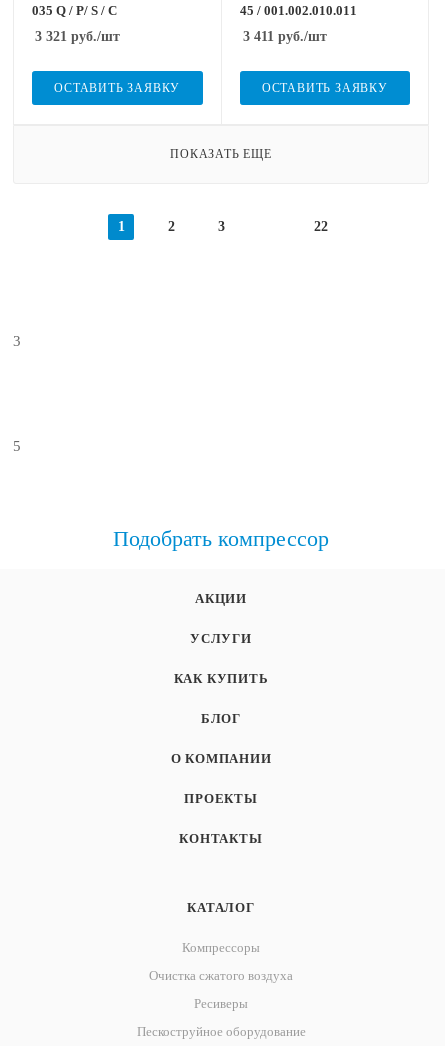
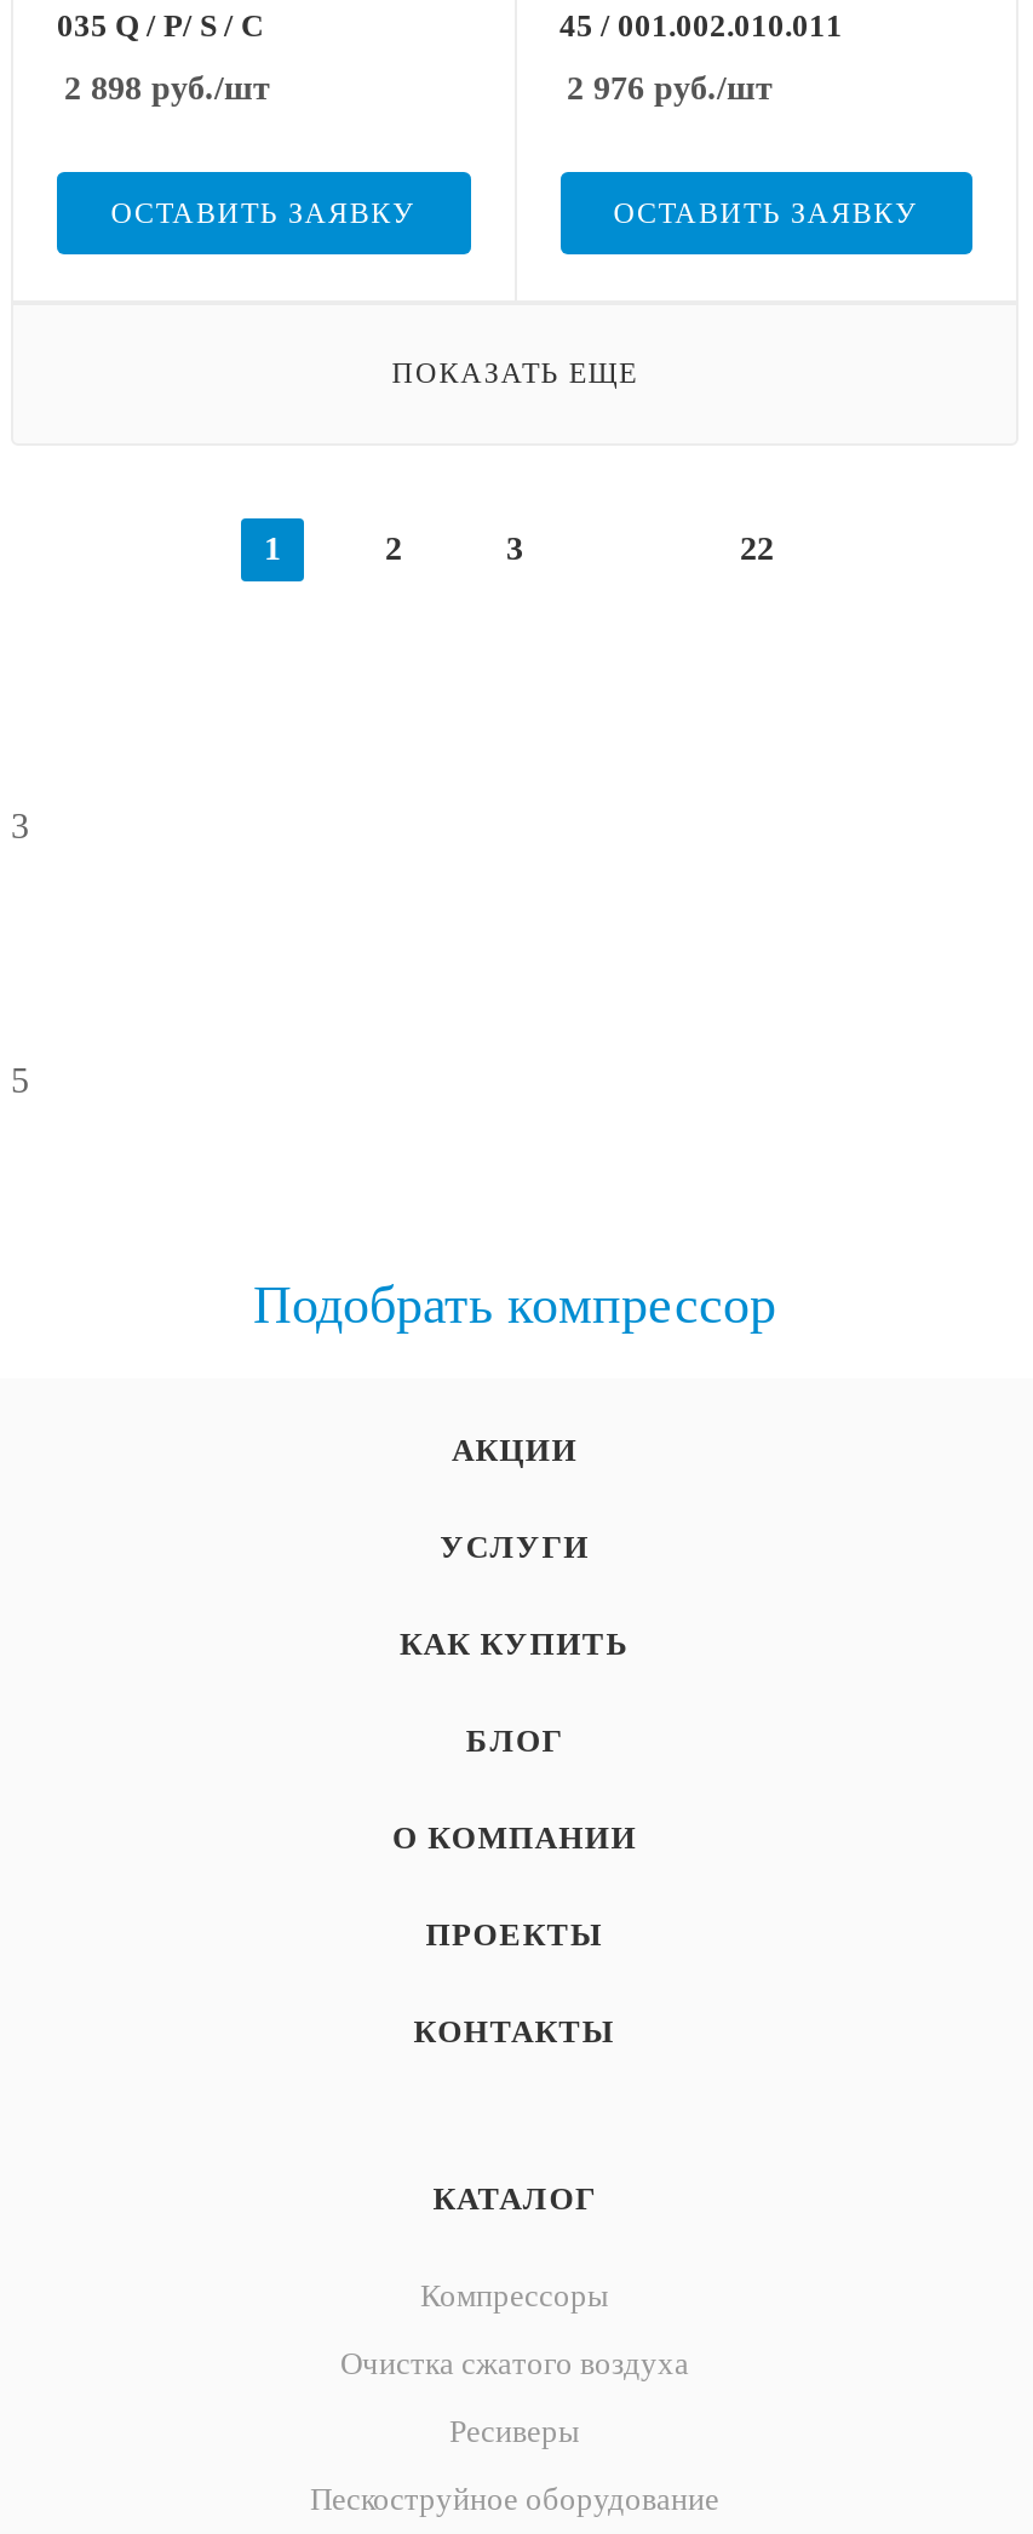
[35,29,120,44] 3 321 руб./шт -> [64,70,270,107] 2 898 руб./шт
[242,29,326,44] 3 411 руб./шт -> [567,70,773,107] 2 976 руб./шт

